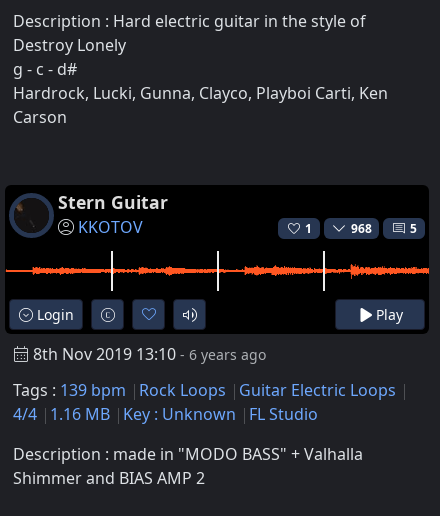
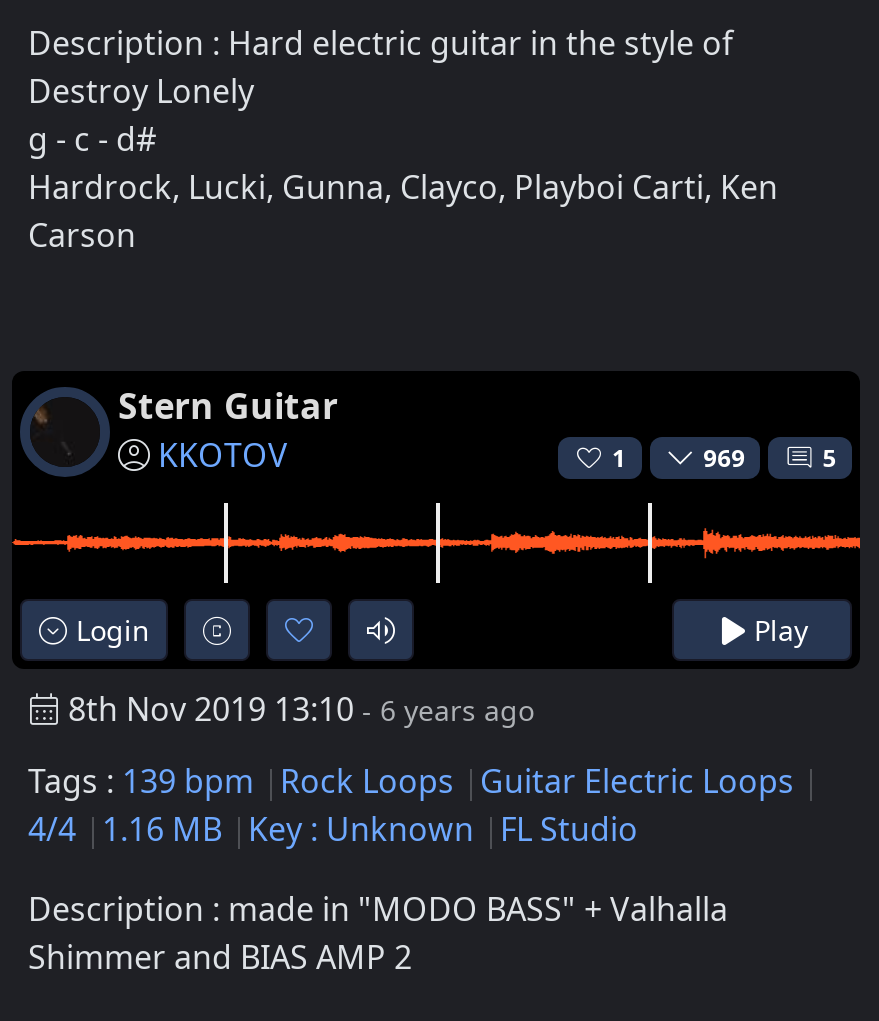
[351,220,372,237] 968 -> [703,440,745,474] 969

